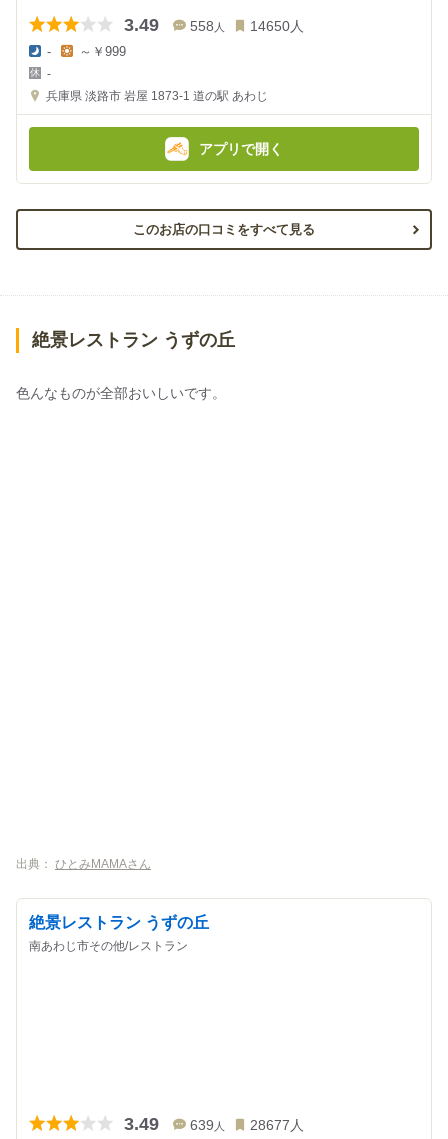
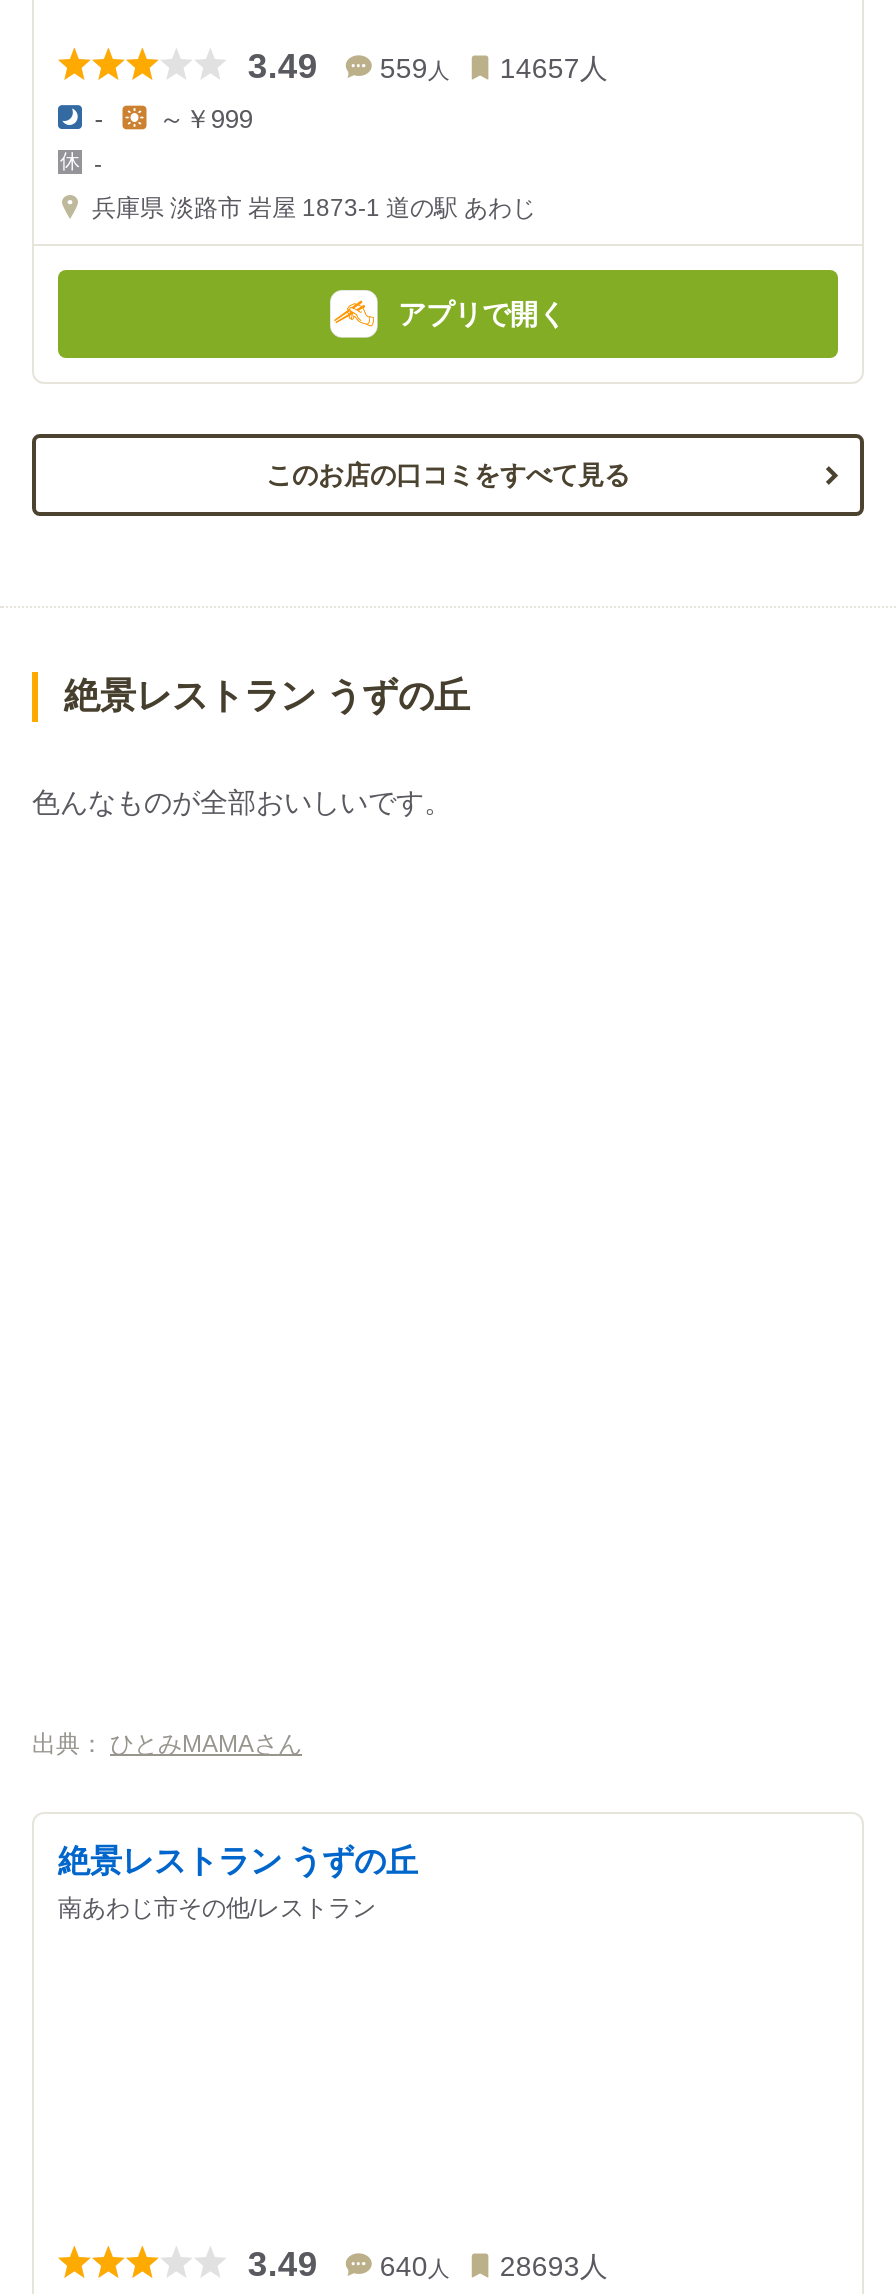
[190,18,225,34] 558人 -> [380,52,450,84] 559人
[250,18,304,34] 14650人 -> [500,52,608,84] 14657人
[190,1117,225,1133] 639人 -> [380,2251,450,2283] 640人
[250,1117,304,1133] 28677人 -> [500,2251,608,2283] 28693人

